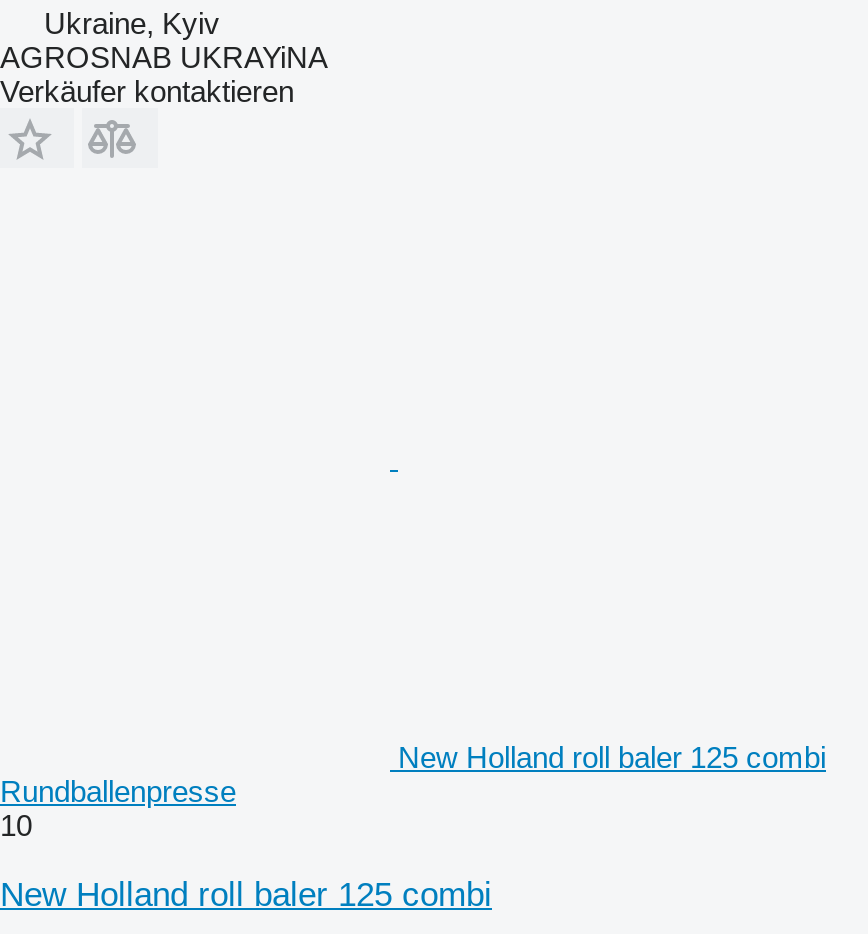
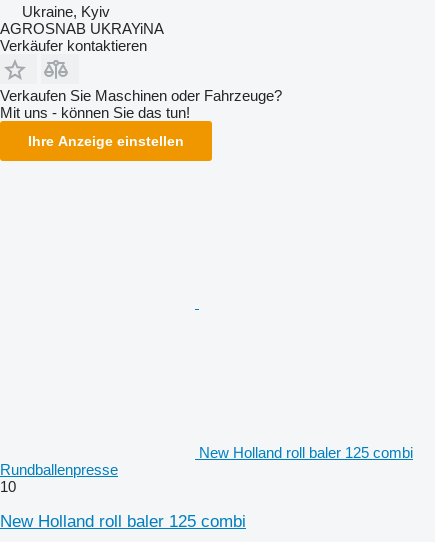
none -> [0,87,282,149] Verkaufen Sie Maschinen oder Fahrzeuge? | Mit uns - können Sie das tun! | Ihre Anzeige einstellen

